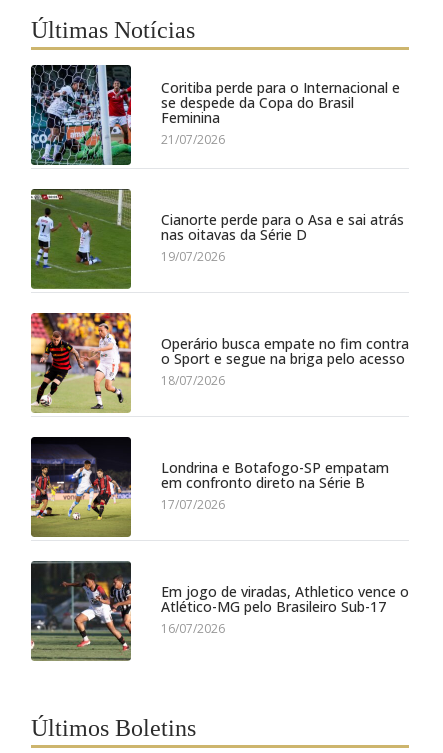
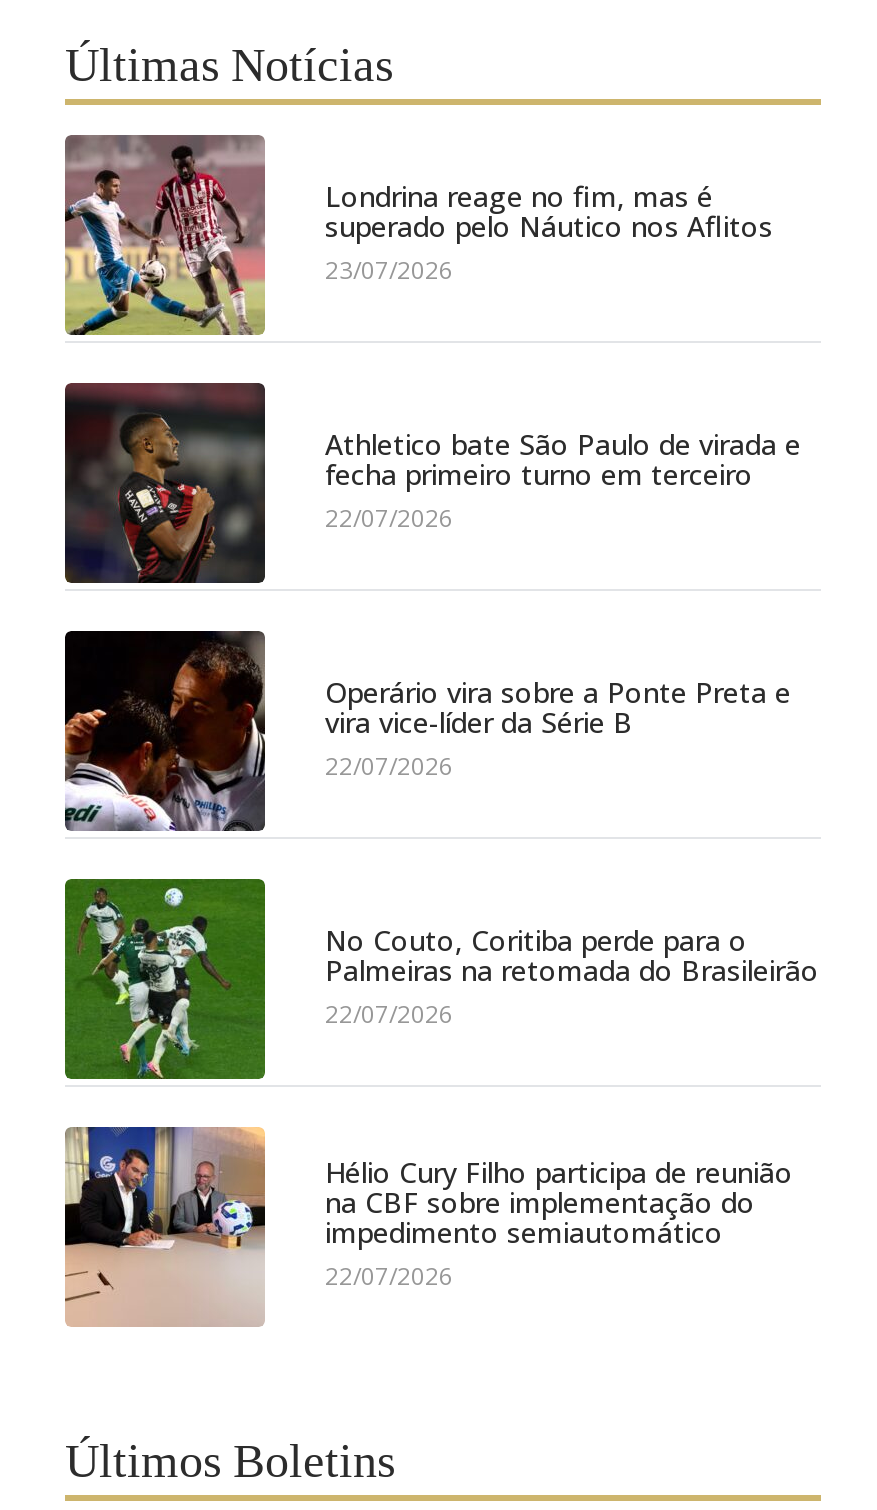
[30,64,400,166] [image] | Coritiba perde para o Internacional e | se despede da Copa do Brasil | Feminina | 21/07/2026 -> [63,133,773,337] [image] | Londrina reage no fim, mas é | superado pelo Náutico nos Aflitos | 23/07/2026
[31,189,404,290] [image] | Cianorte perde para o Asa e sai atrás | nas oitavas da Série D | 19/07/2026 -> [65,383,801,585] [image] | Athletico bate São Paulo de virada e | fecha primeiro turno em terceiro | 22/07/2026
[30,312,409,414] [image] | Operário busca empate no fim contra | o Sport e segue na briga pelo acesso | 18/07/2026 -> [63,629,791,833] [image] | Operário vira sobre a Ponte Preta e | vira vice-líder da Série B | 22/07/2026
[30,436,389,537] [image] | Londrina e Botafogo-SP empatam | em confronto direto na Série B | 17/07/2026 -> [63,877,819,1079] [image] | No Couto, Coritiba perde para o | Palmeiras na retomada do Brasileirão | 22/07/2026
[30,560,409,661] [image] | Em jogo de viradas, Athletico vence o | Atlético-MG pelo Brasileiro Sub-17 | 16/07/2026 -> [65,1127,793,1325] [image] | Hélio Cury Filho participa de reunião | na CBF sobre implementação do | impedimento semiautomático | 22/07/2026

